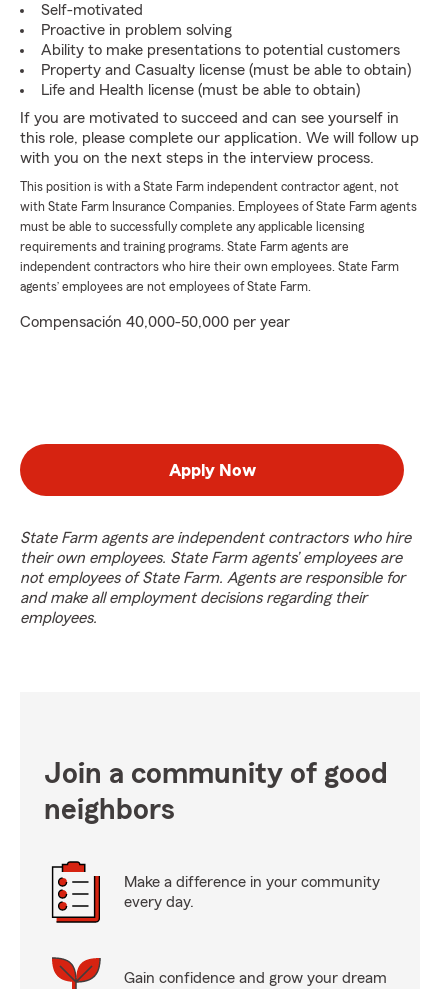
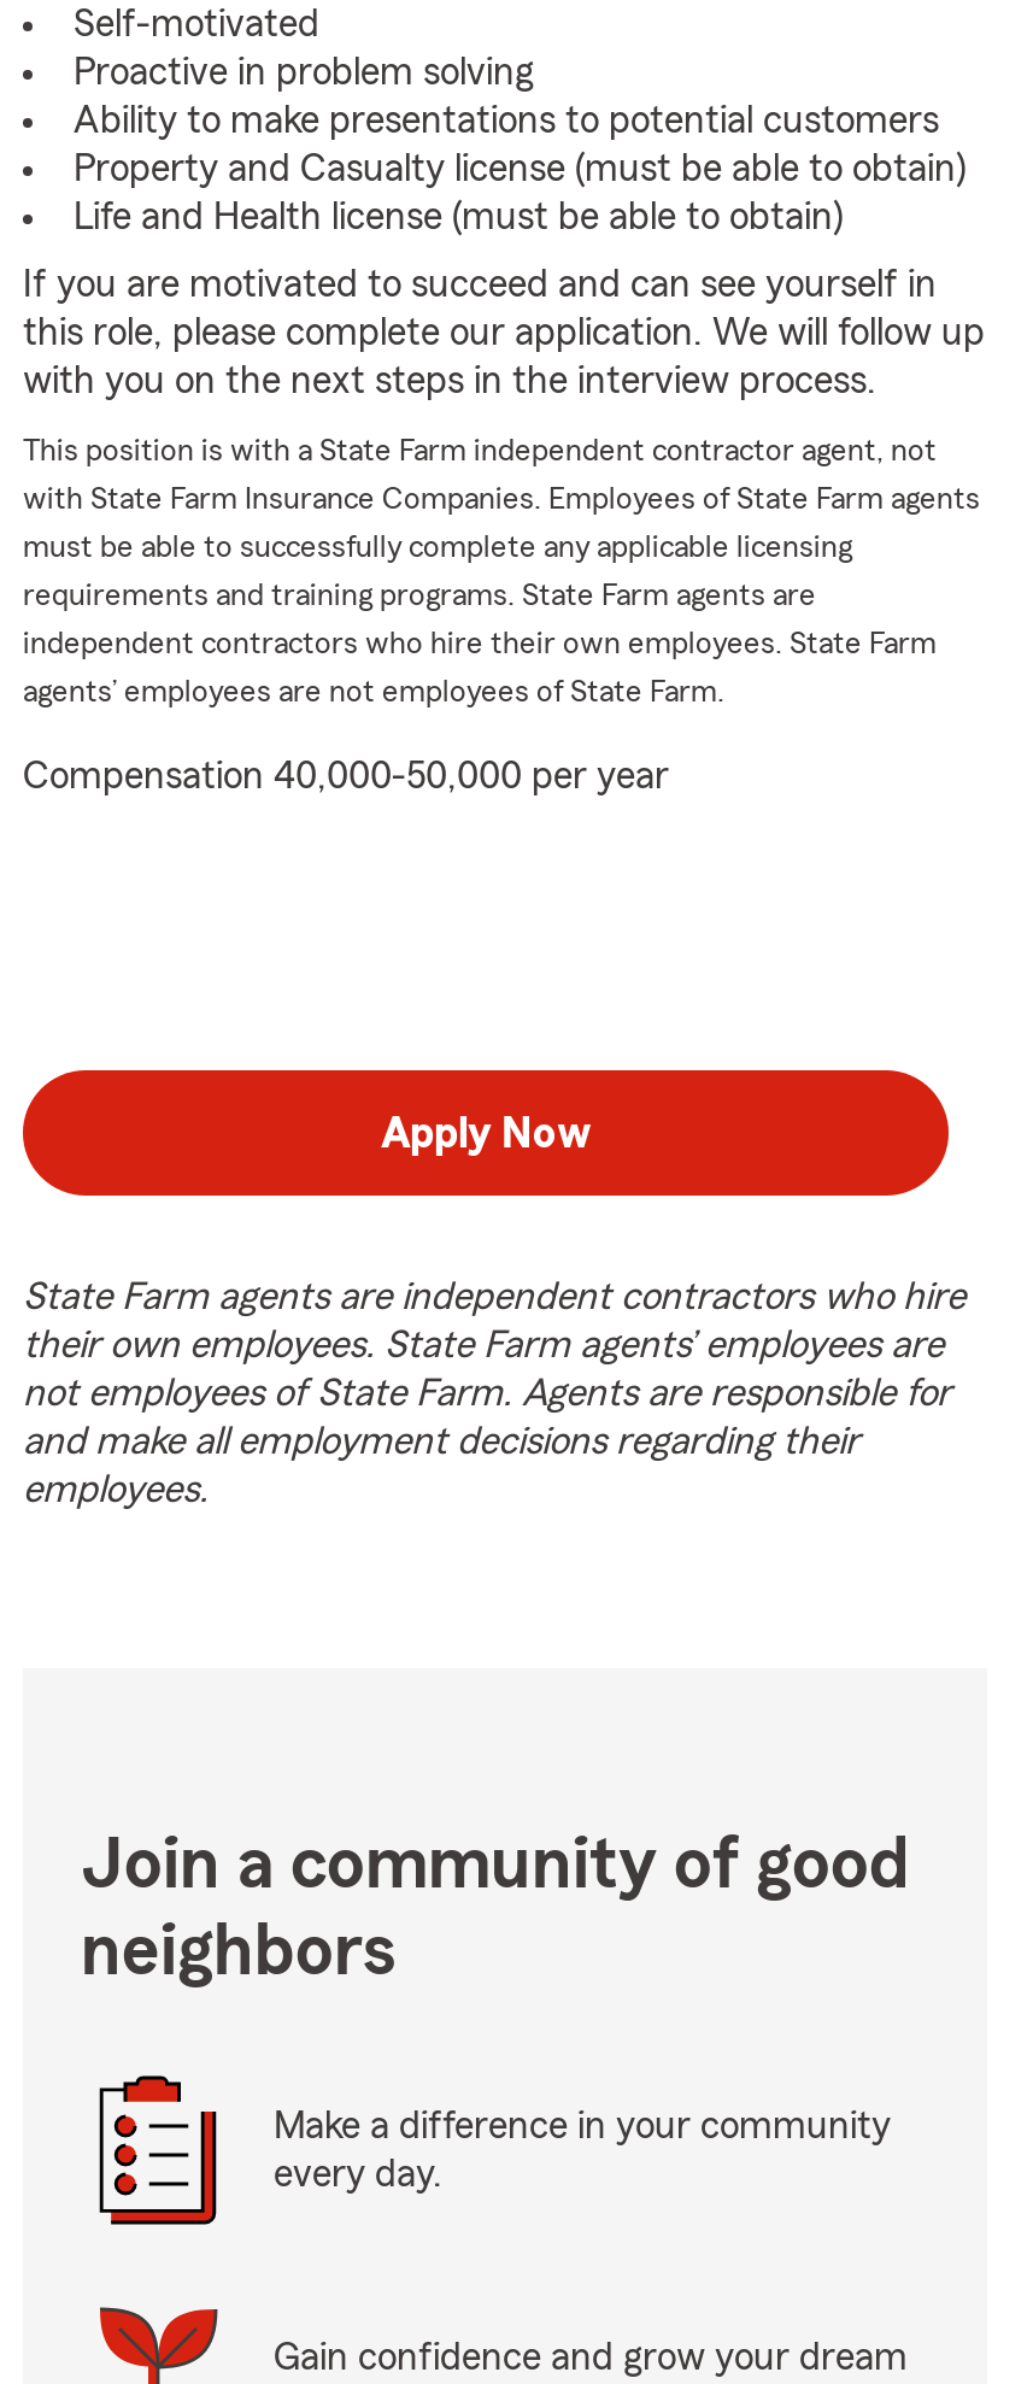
[20,314,290,330] Compensación 40,000-50,000 per year -> [23,757,669,795] Compensation 40,000-50,000 per year

